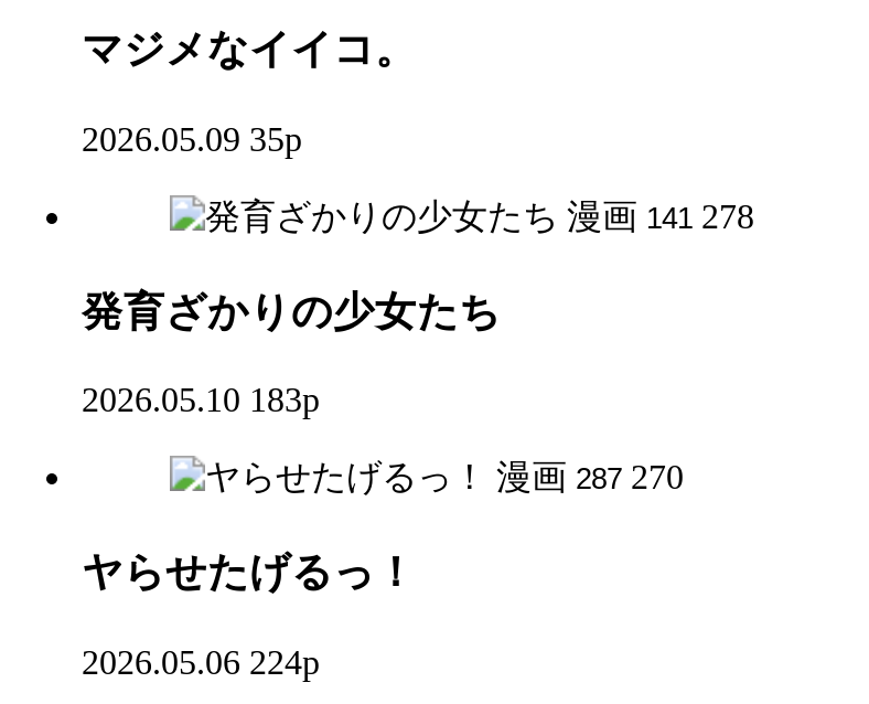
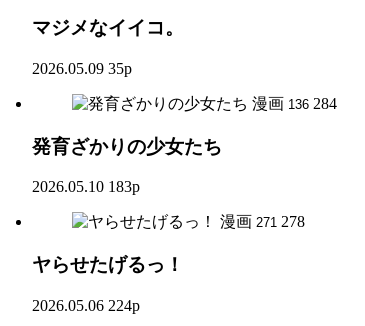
[567,197,754,235] 漫画 141 278 -> [252,95,337,112] 漫画 136 284
[496,458,684,496] 漫画 287 270 -> [220,213,305,230] 漫画 271 278

